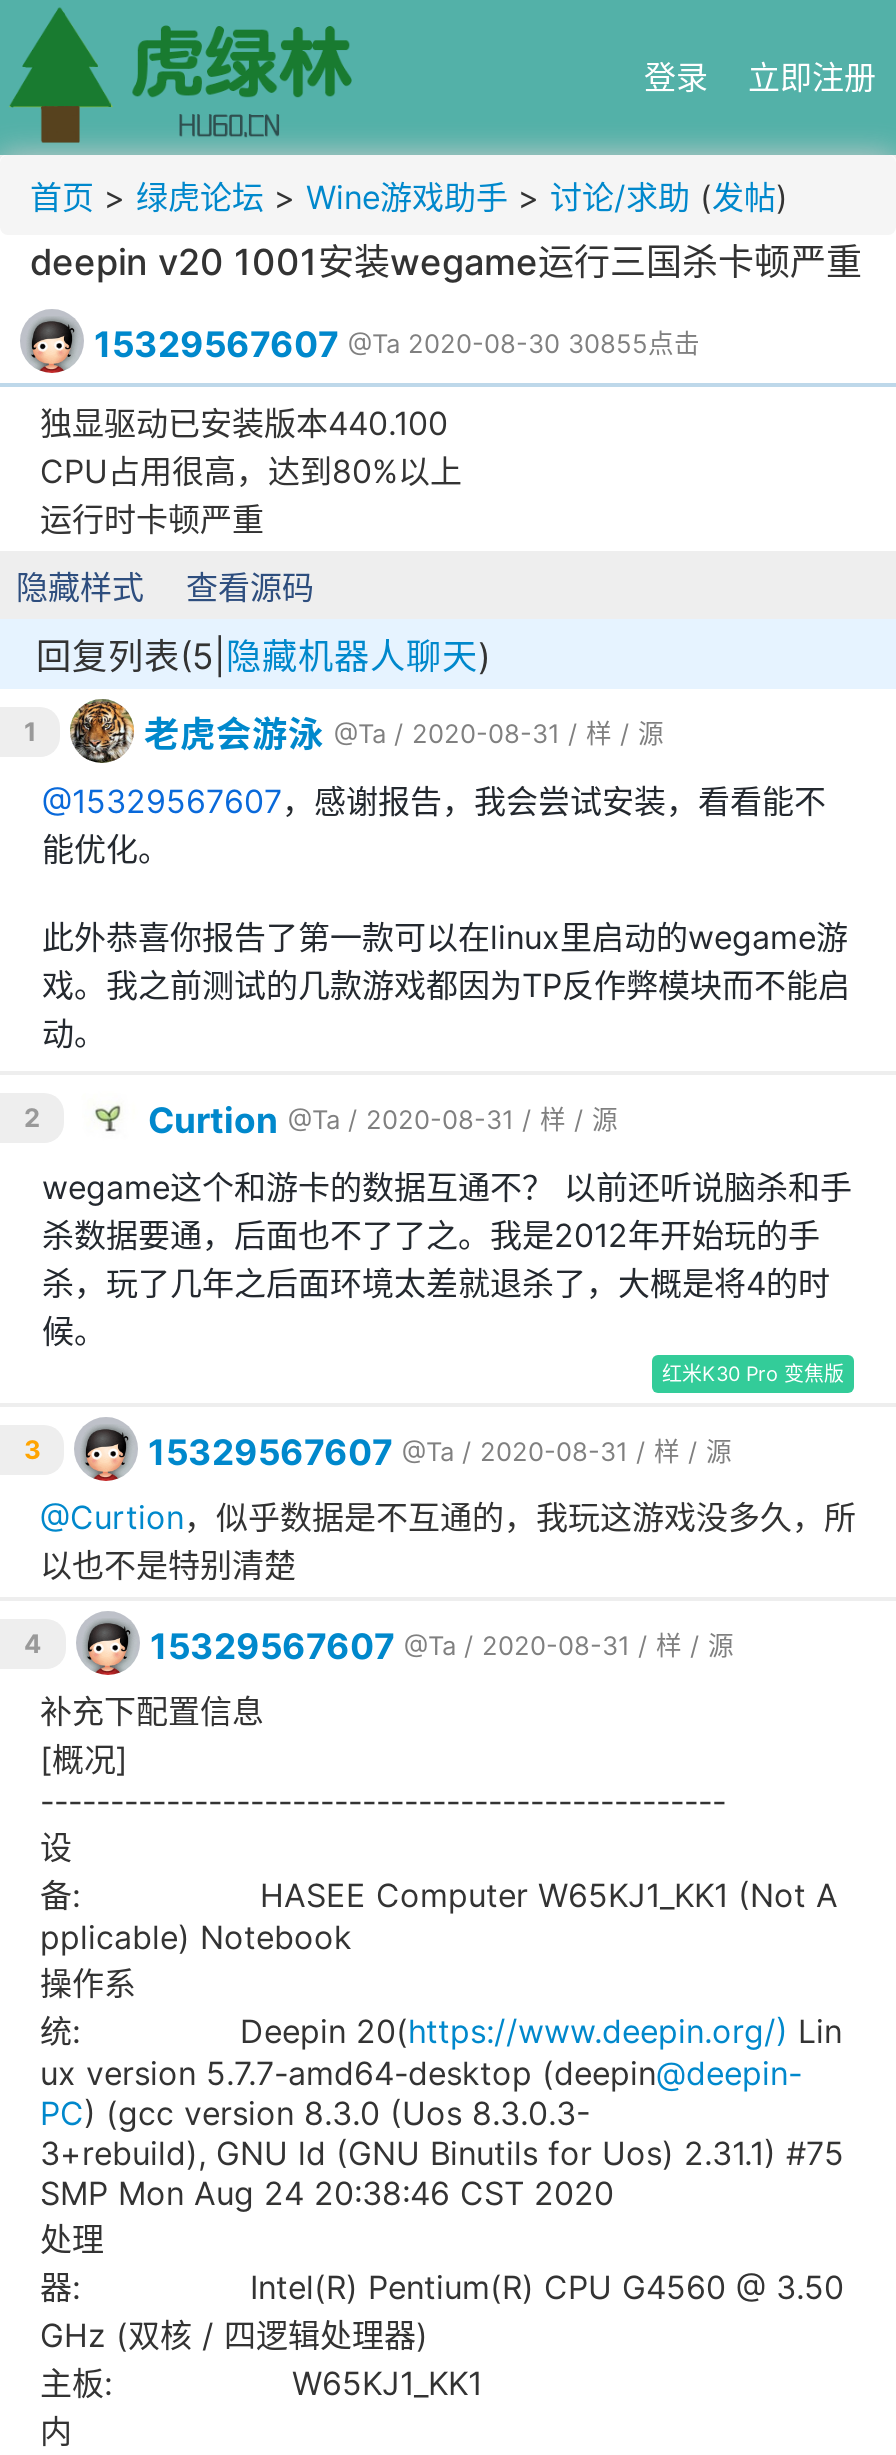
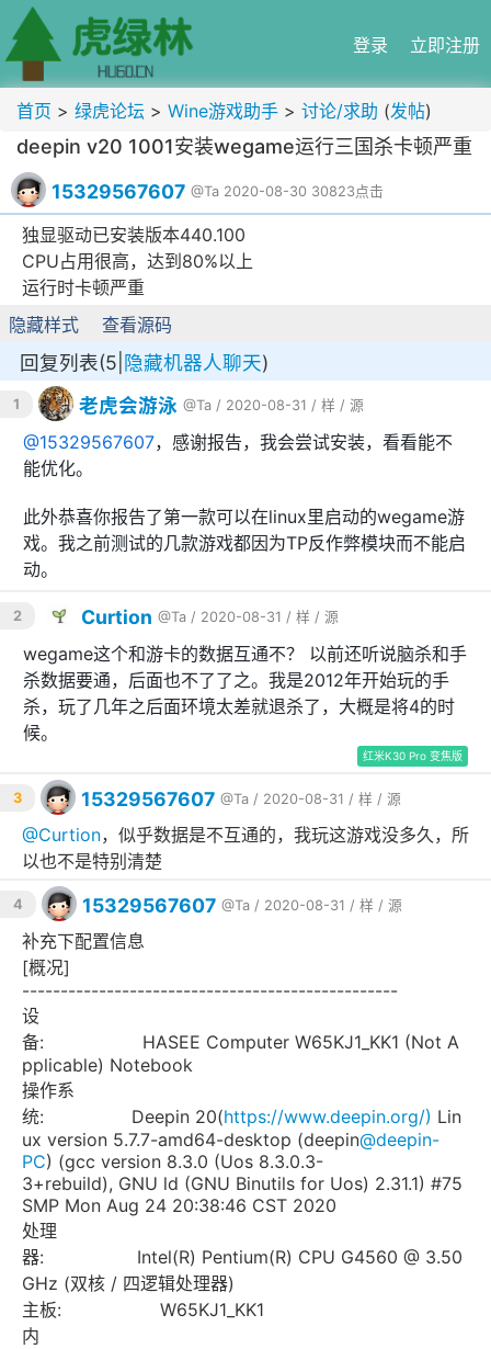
[94,322,700,364] 15329567607 @Ta 2020-08-30 30855点击 -> [52,179,384,202] 15329567607 @Ta 2020-08-30 30823点击

